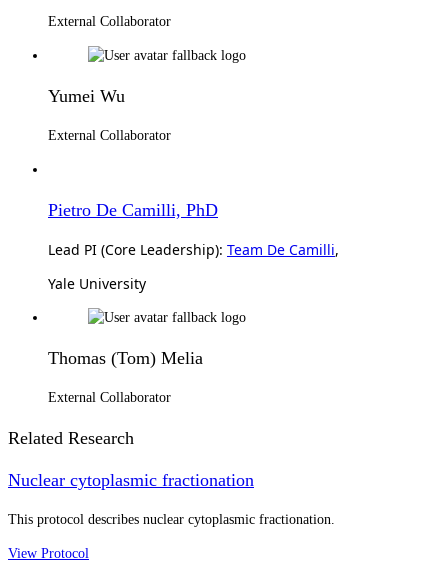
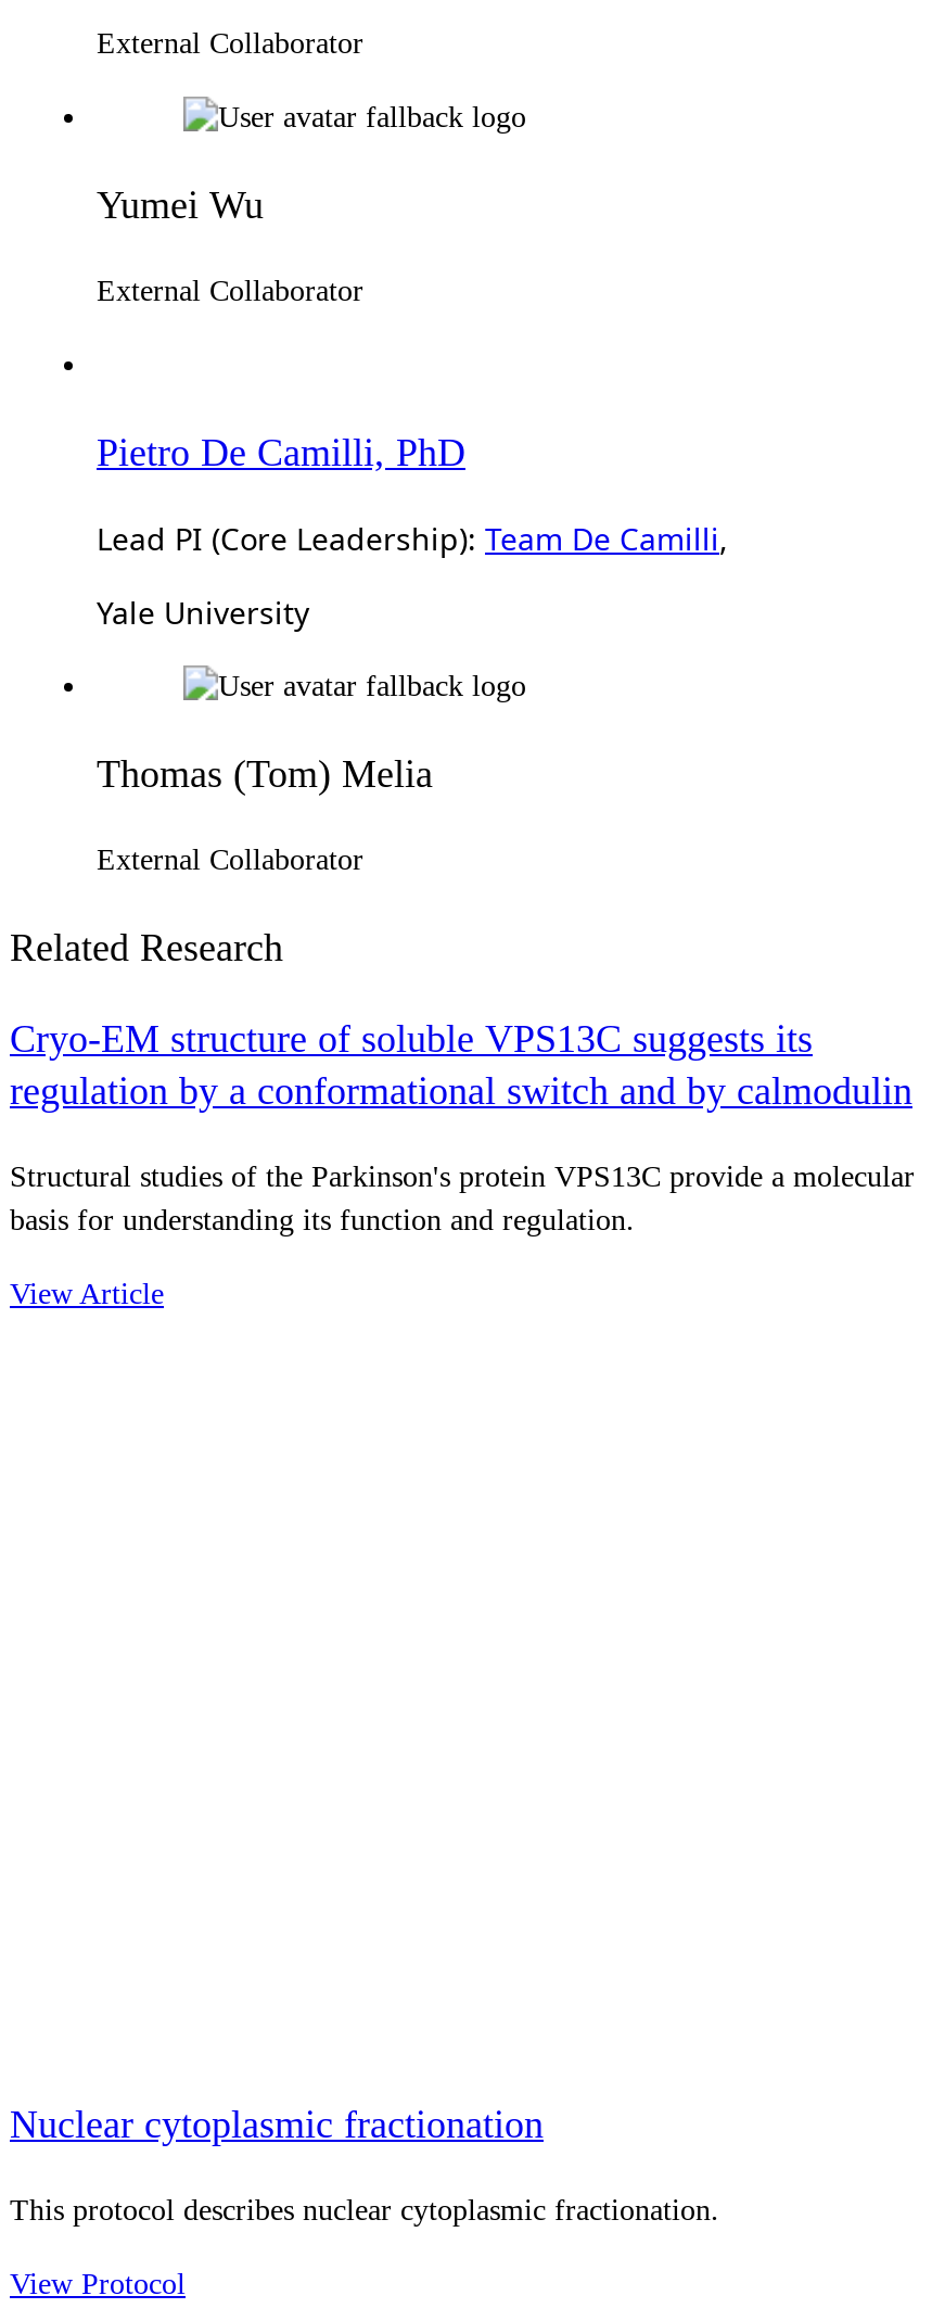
none -> [10,1017,915,1310] Cryo-EM structure of soluble VPS13C suggests its | regulation by a conformational switch and by calmodulin | Structural studies of the Parkinson's protein VPS13C provide a molecular | basis for understanding its function and regulation. | View Article

